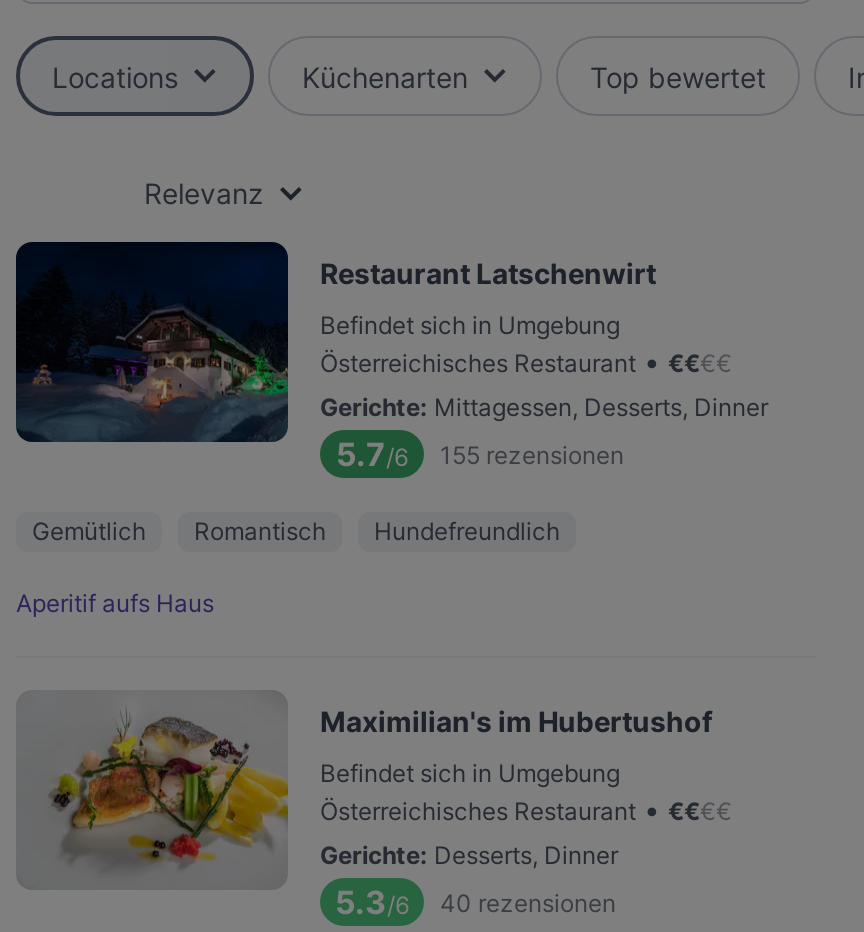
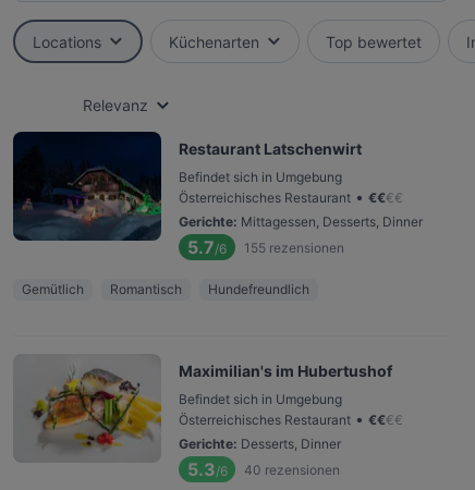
[16,588,214,618] Aperitif aufs Haus -> none

